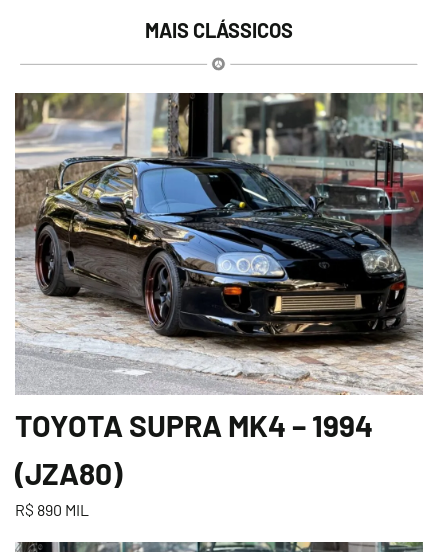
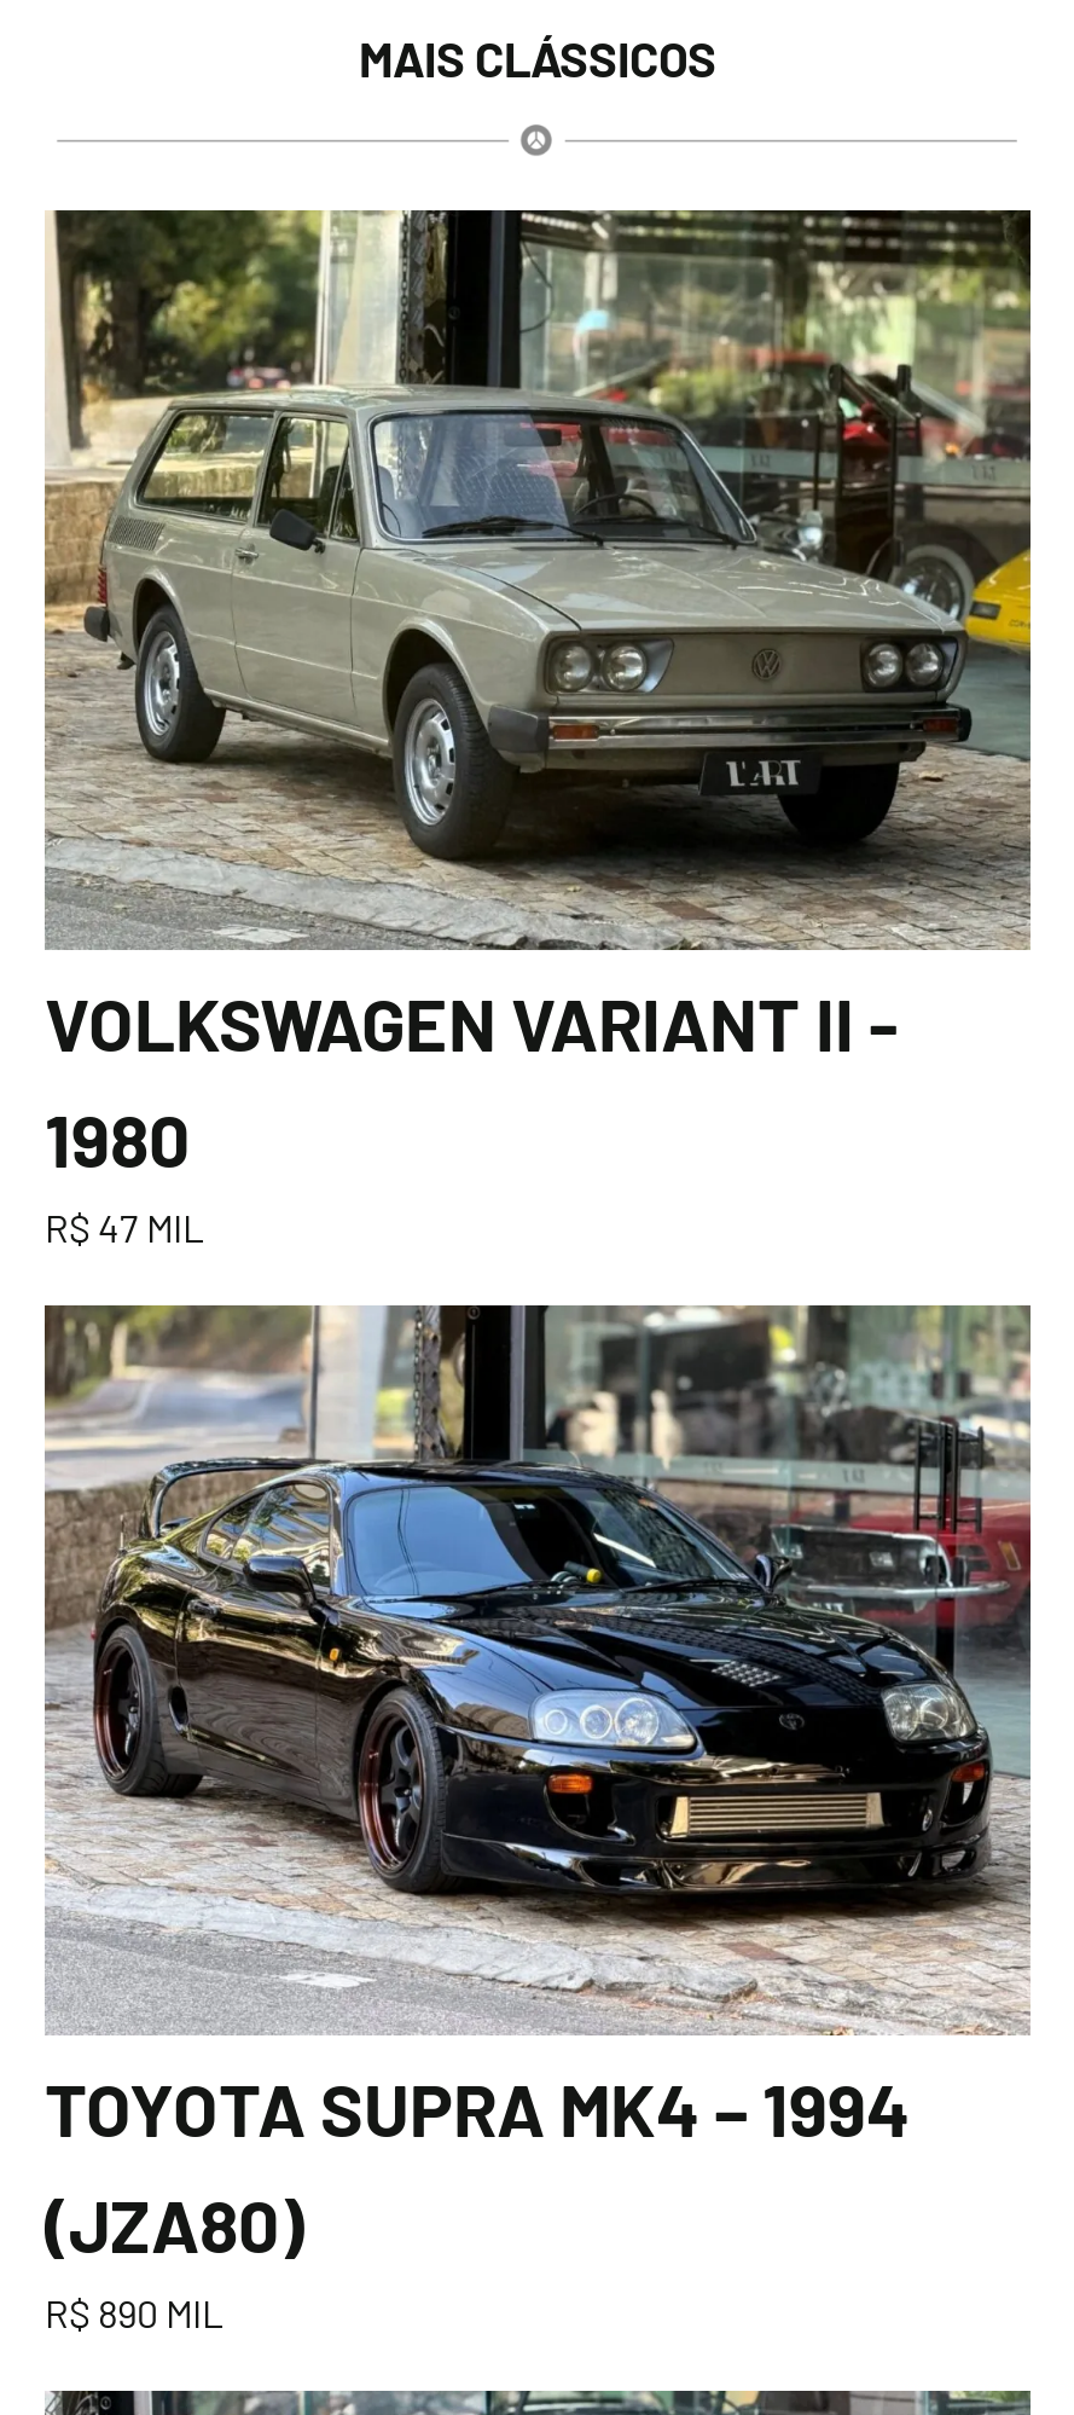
none -> [45,208,1033,1248] [image] | VOLKSWAGEN VARIANT II - | 1980 | R$ 47 MIL

